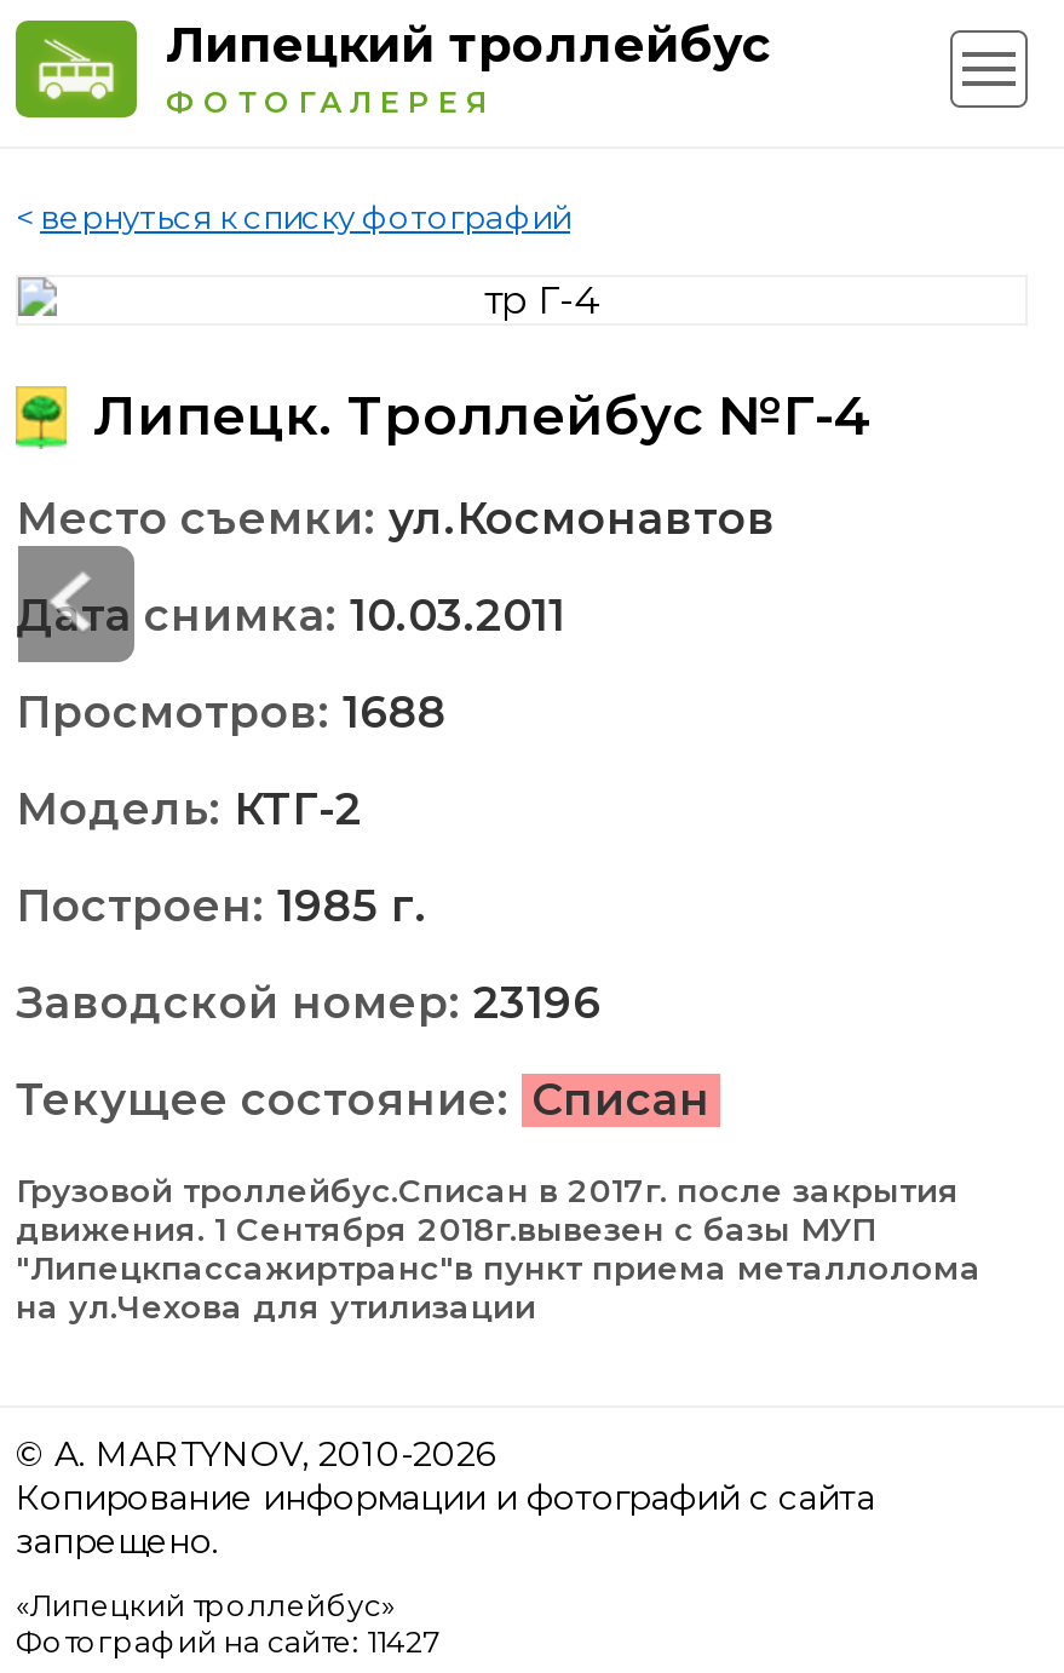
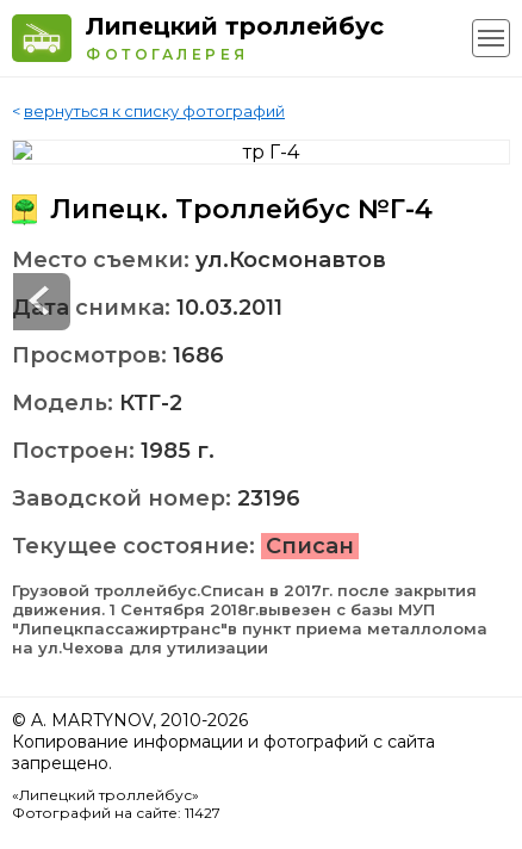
[16,687,447,740] Просмотров: 1688 -> [12,342,224,369] Просмотров: 1686

